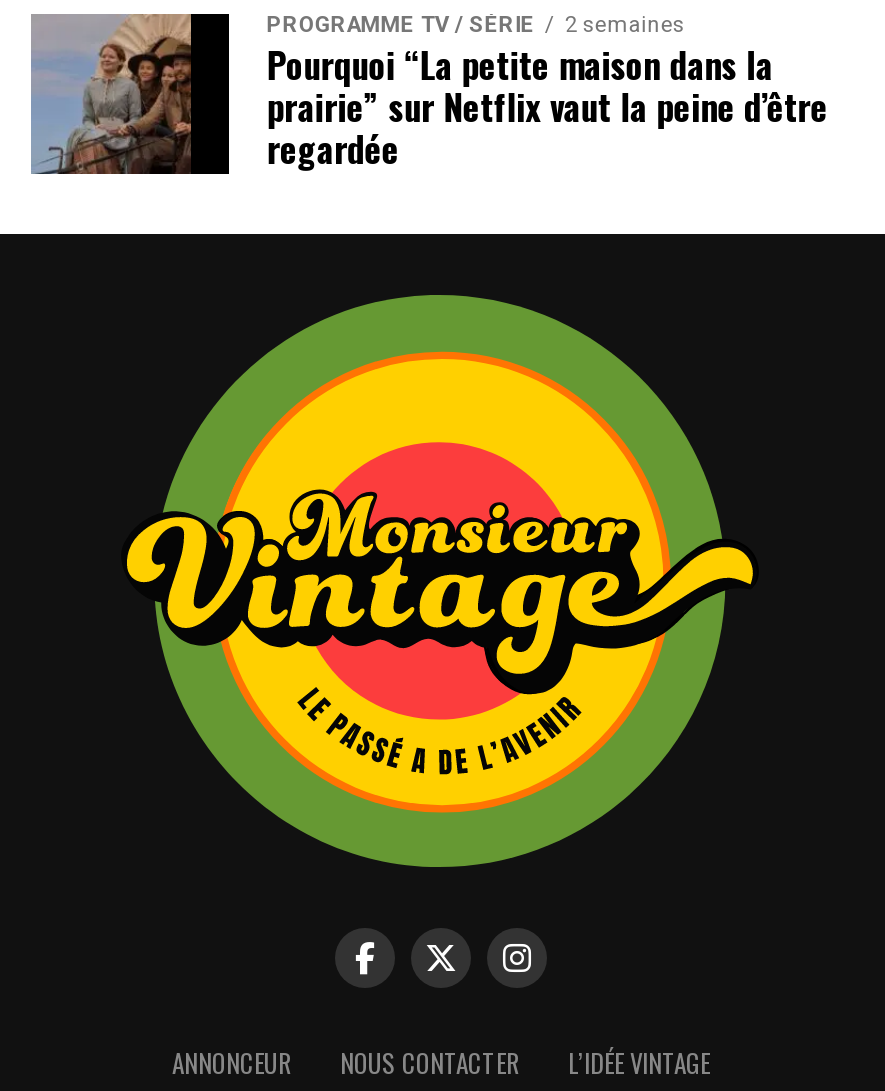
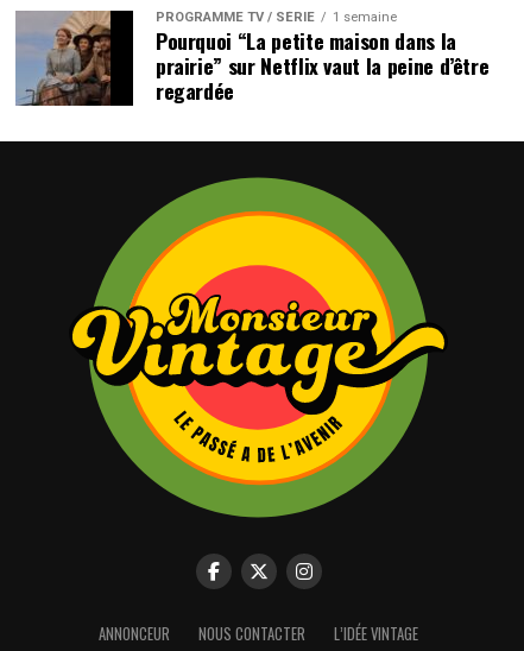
[267,12,685,38] PROGRAMME TV / SÉRIE 2 semaines -> [156,10,397,25] PROGRAMME TV / SÉRIE 1 semaine

